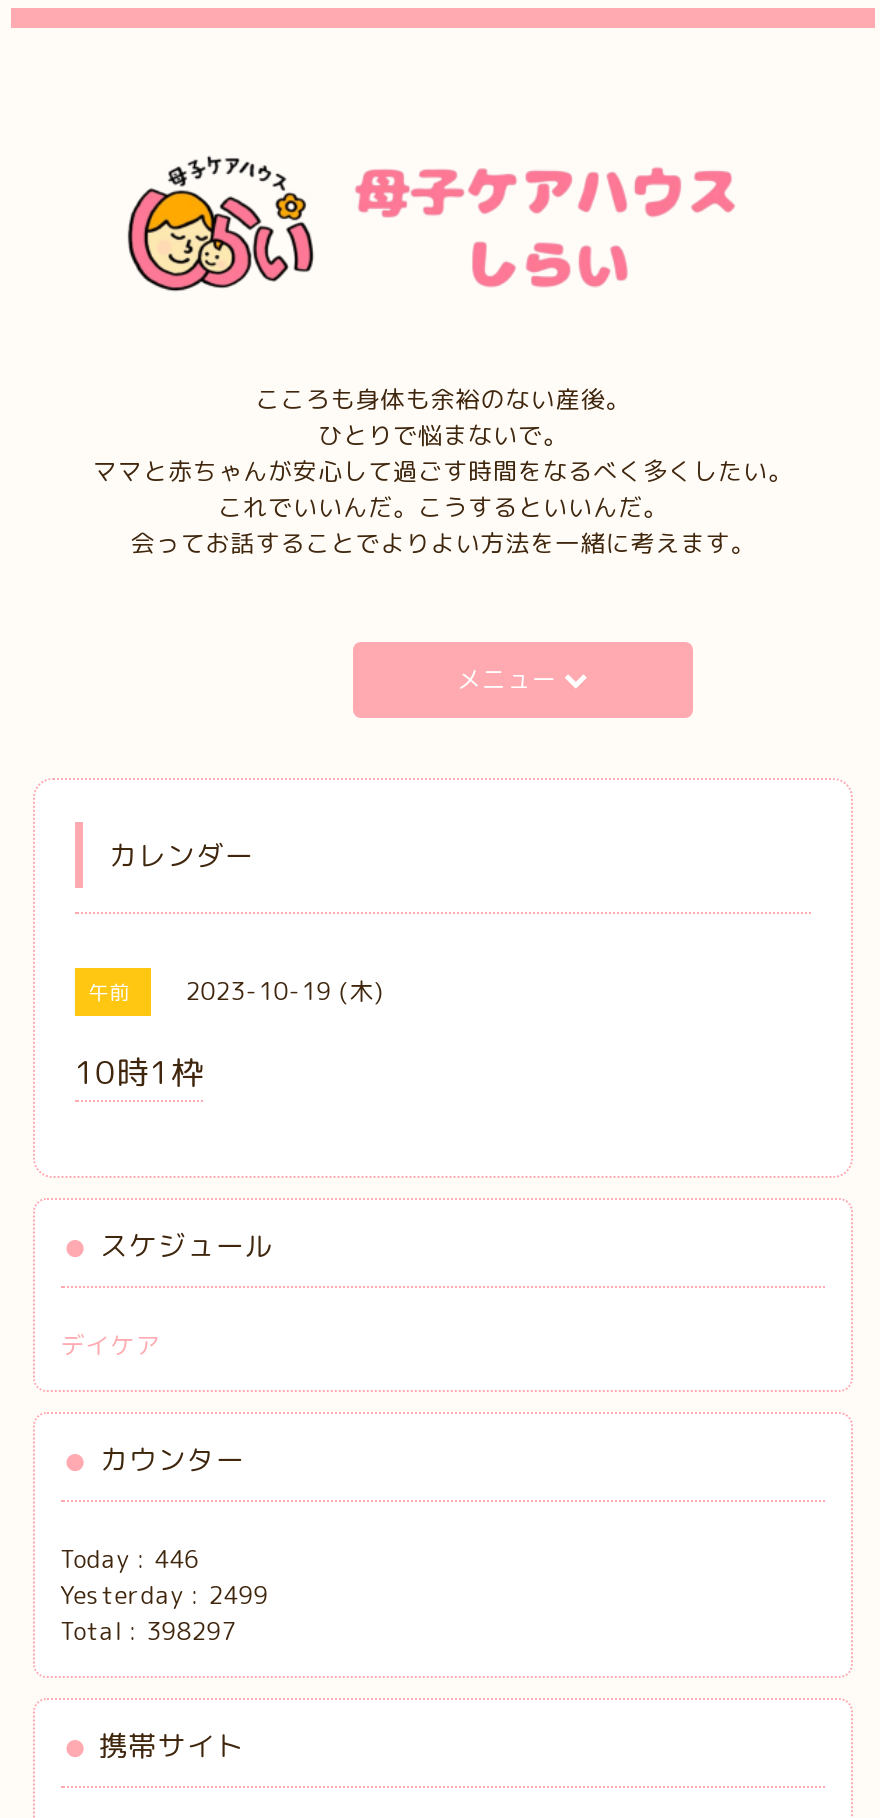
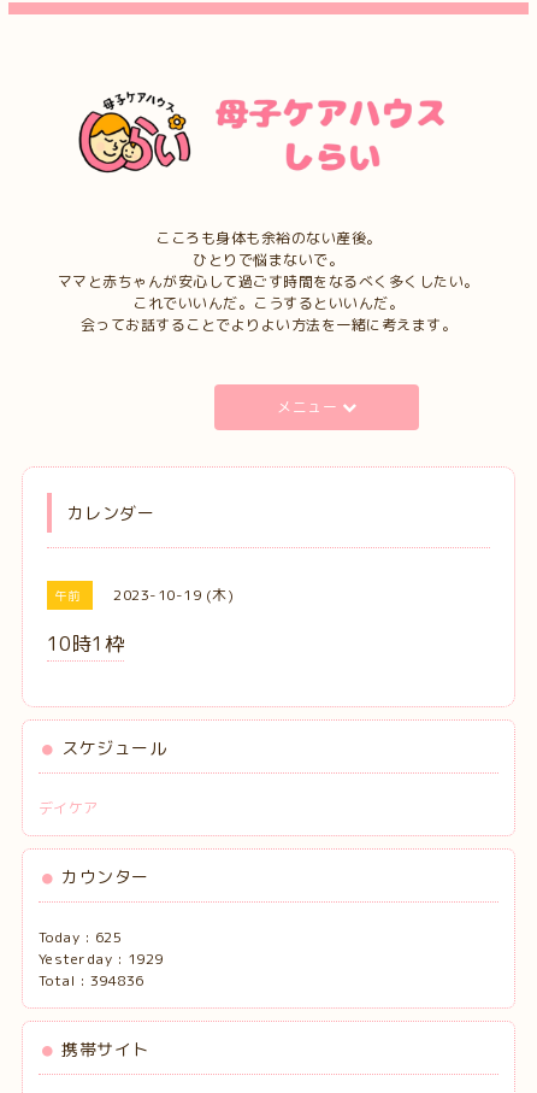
[61,1543,200,1577] Today : 446 -> [38,927,122,948] Today : 625
[61,1579,269,1613] Yesterday : 2499 -> [38,949,164,969] Yesterday : 1929
[61,1615,237,1649] Total : 398297 -> [38,971,144,991] Total : 394836

